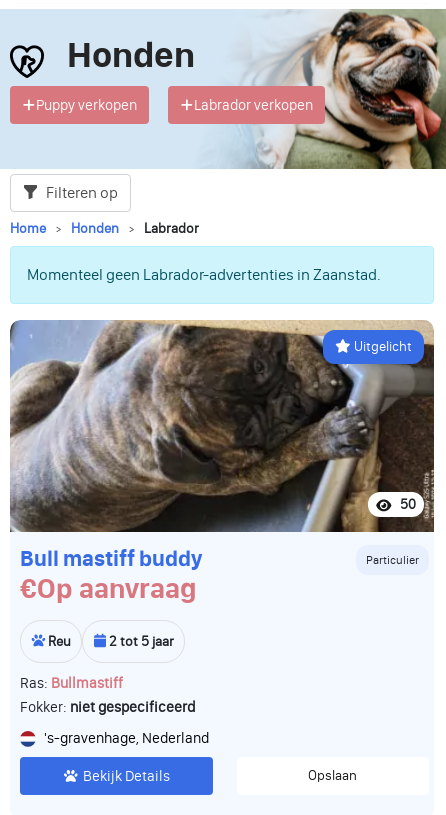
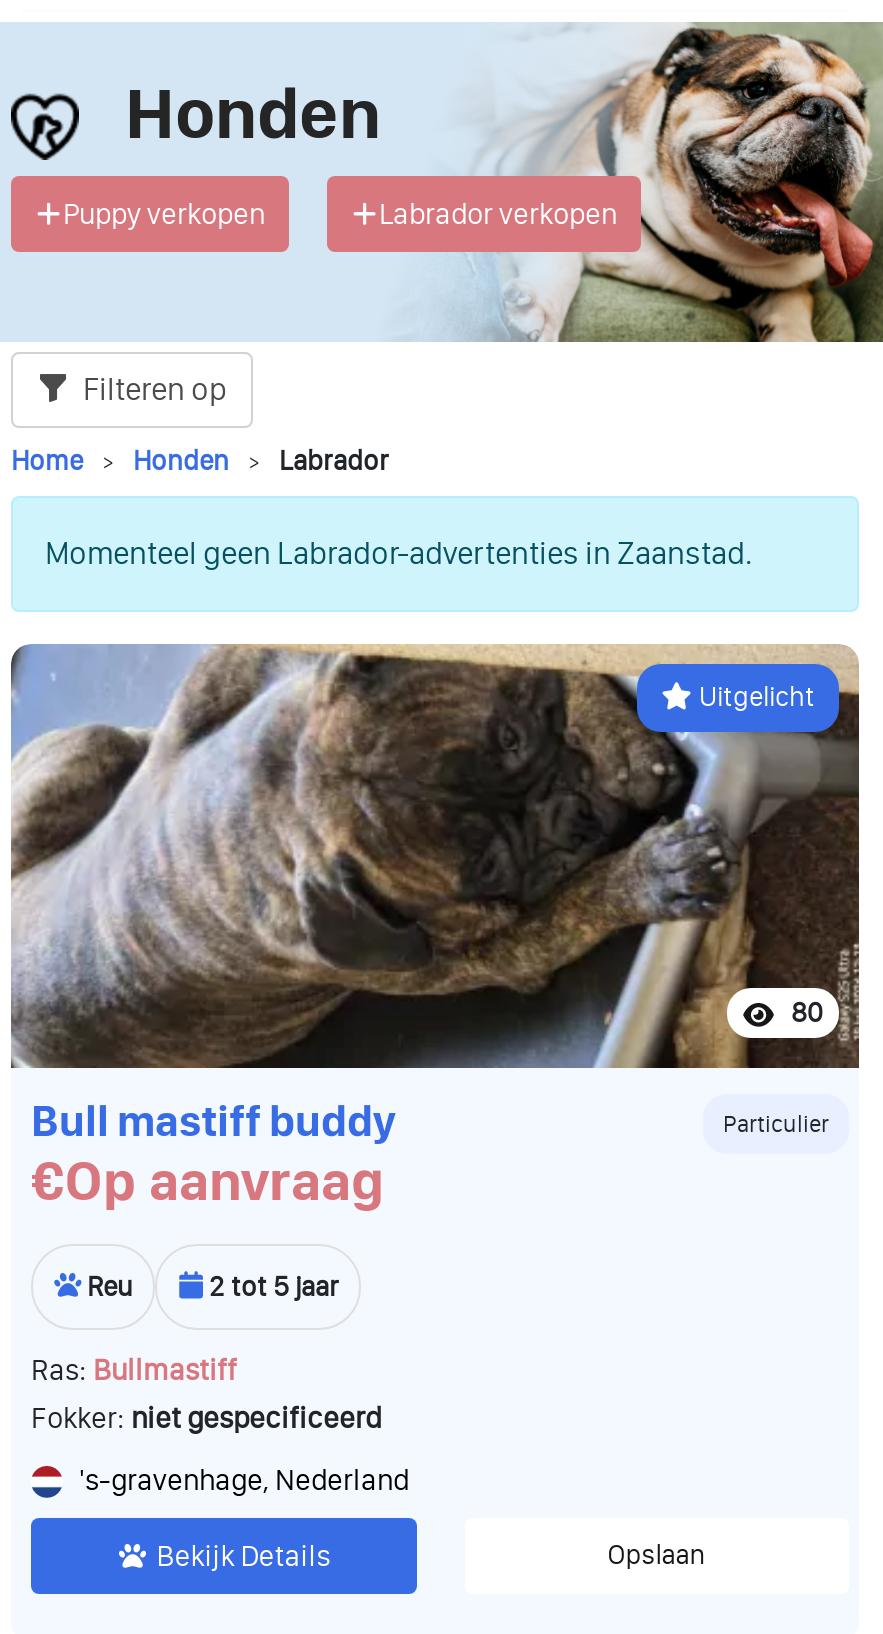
[397,496,416,513] 50 -> [785,996,823,1030] 80

